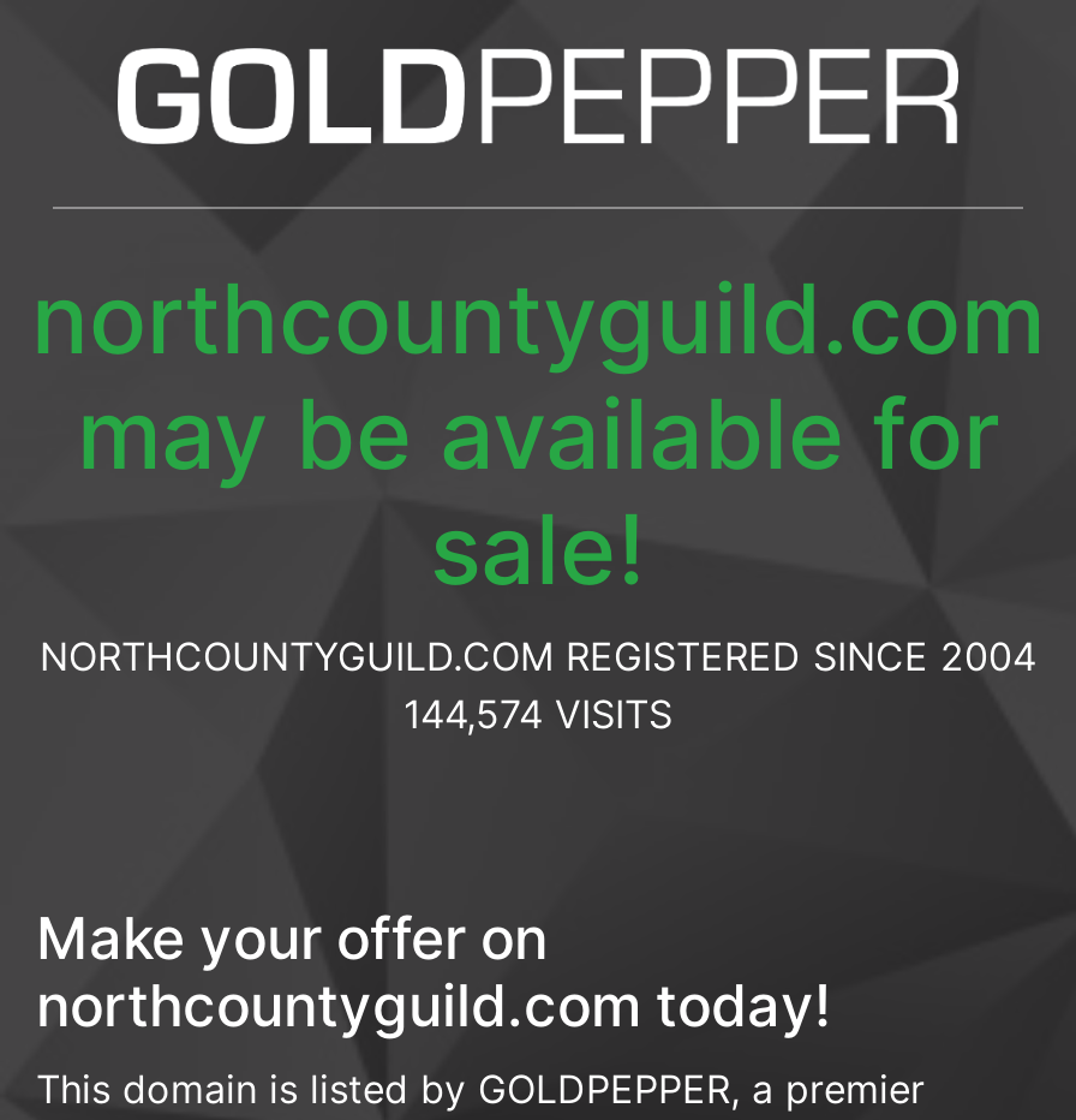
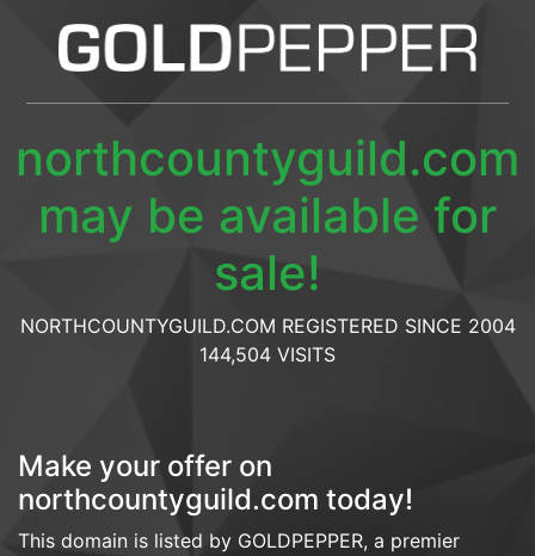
[403,690,672,738] 144,574 VISITS -> [199,342,336,366] 144,504 VISITS

